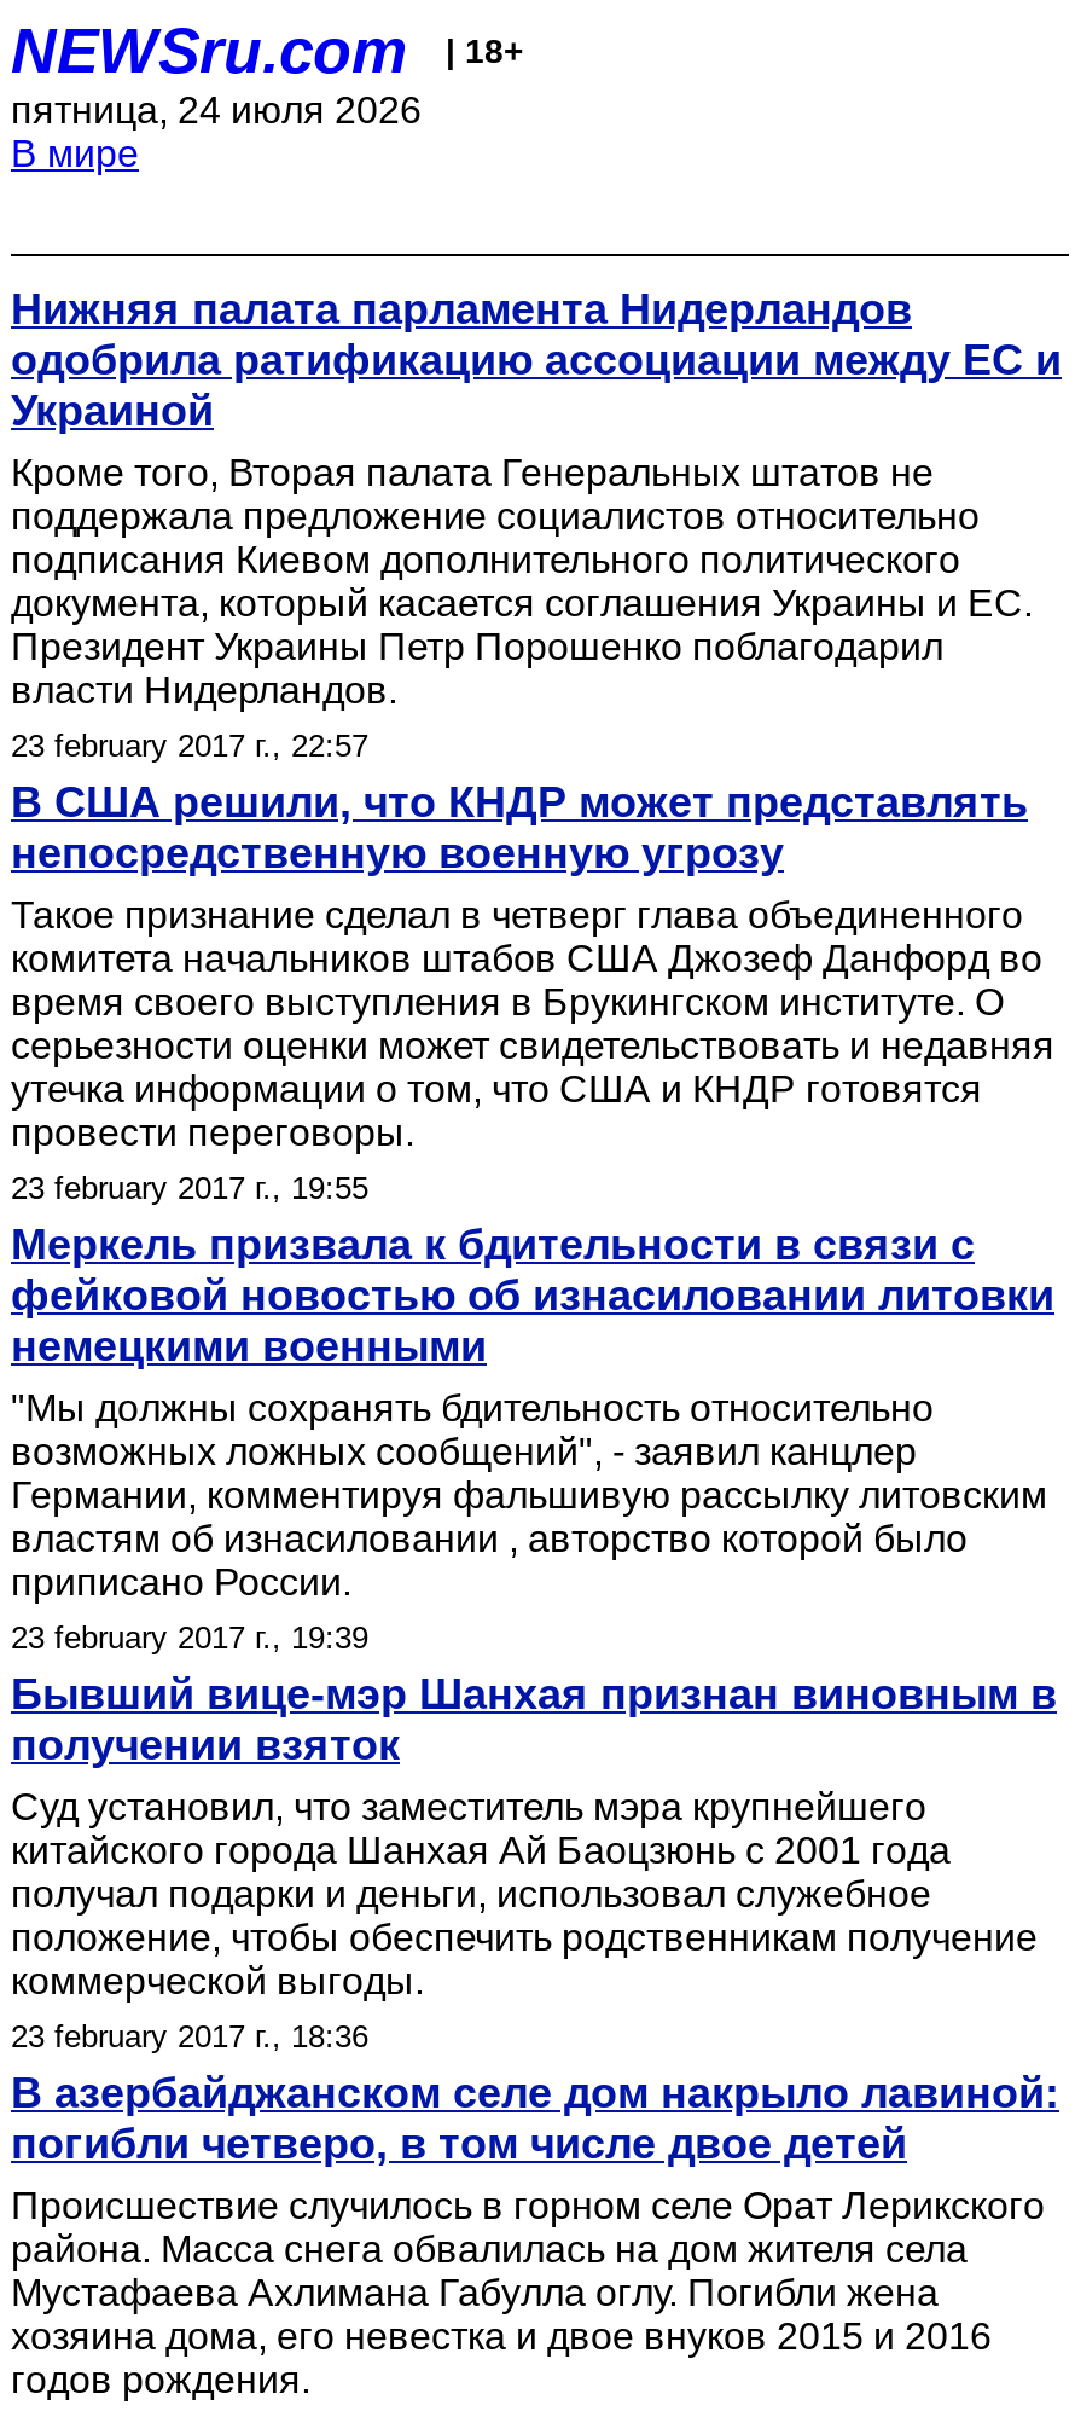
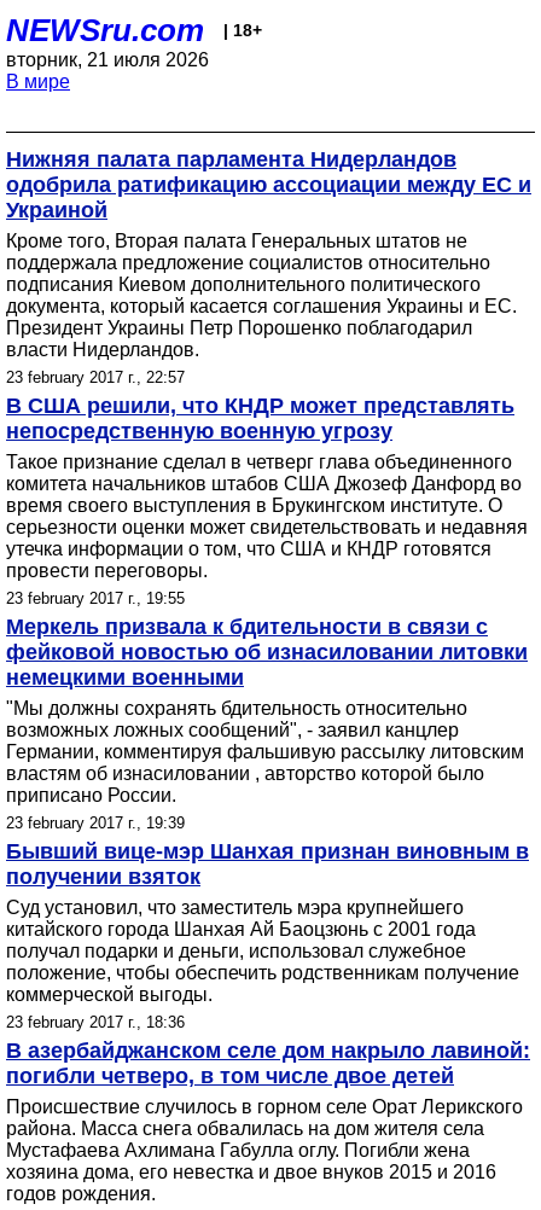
[11,89,422,131] пятница, 24 июля 2026 -> [6,50,209,70] вторник, 21 июля 2026

